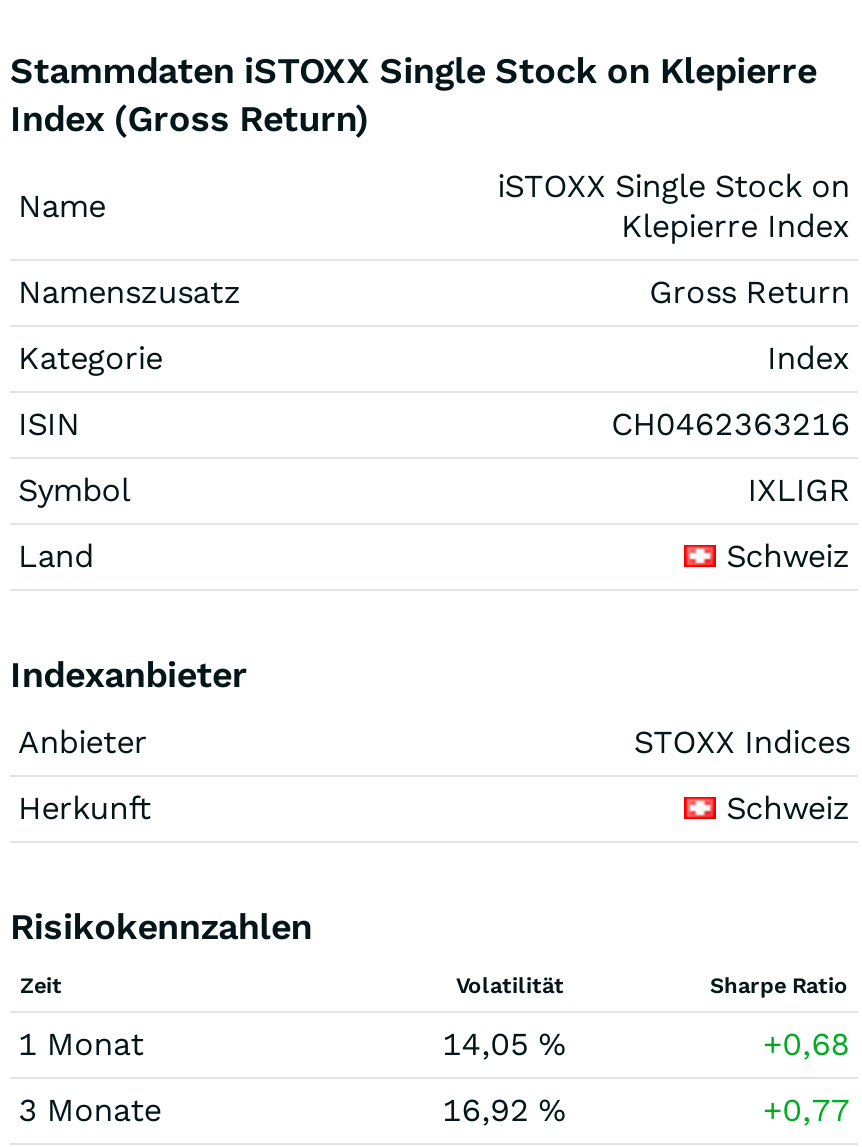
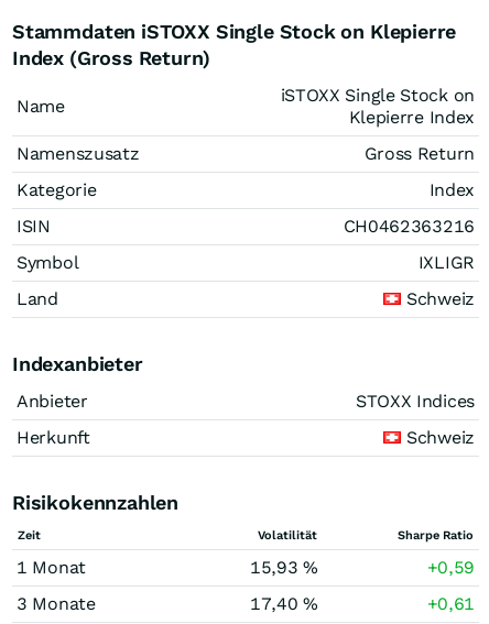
[442,1025,566,1063] 14,05 % -> [250,557,318,578] 15,93 %
[763,1025,850,1063] +0,68 -> [427,557,475,578] +0,59
[442,1091,566,1129] 16,92 % -> [250,593,318,614] 17,40 %
[763,1091,850,1129] +0,77 -> [427,593,475,614] +0,61

